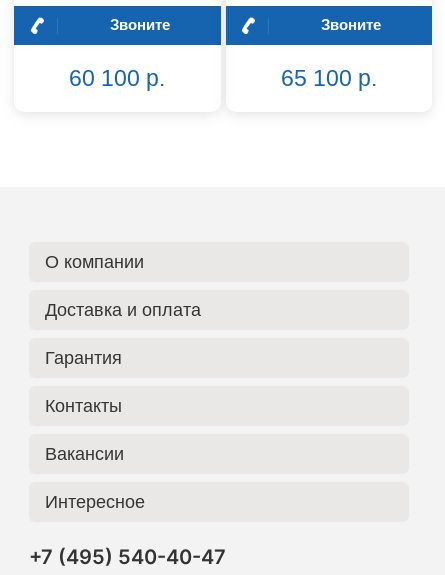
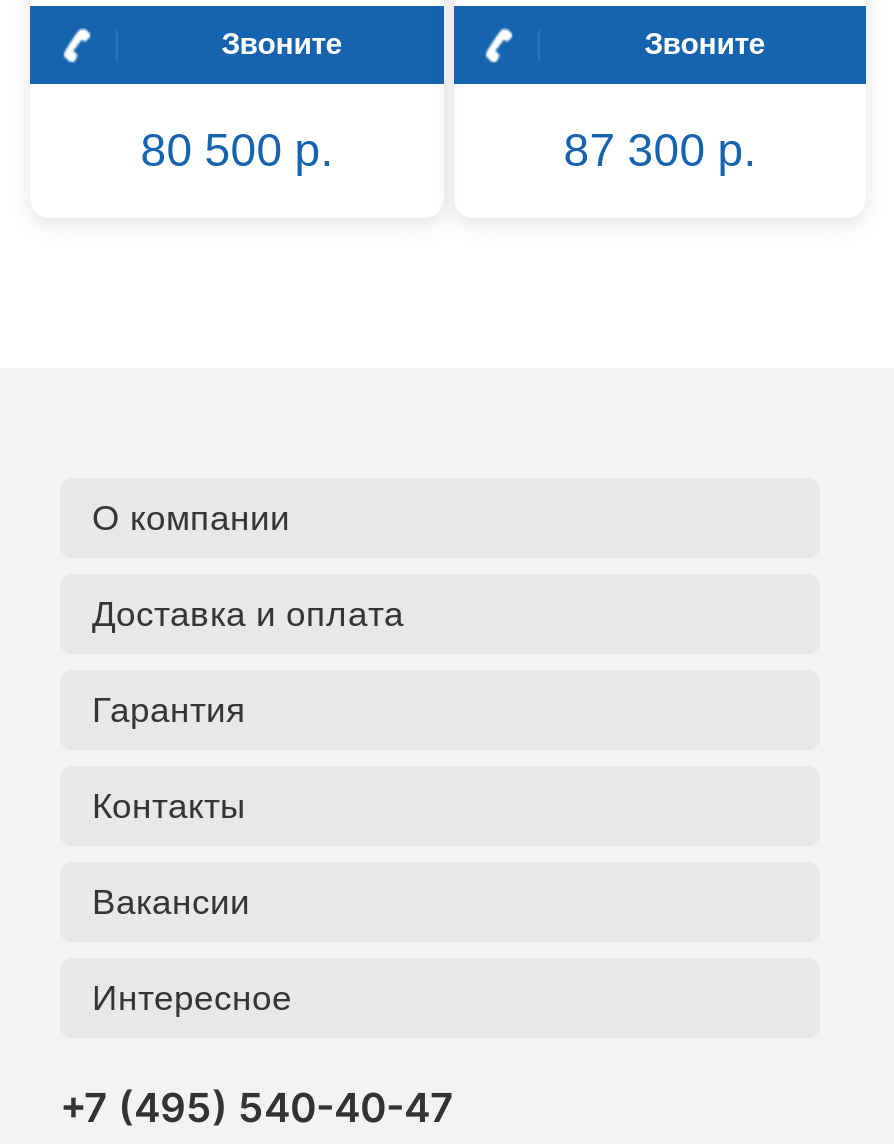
[69,65,165,91] 60 100 р. -> [140,125,332,177] 80 500 р.
[281,65,377,91] 65 100 р. -> [564,125,756,177] 87 300 р.

